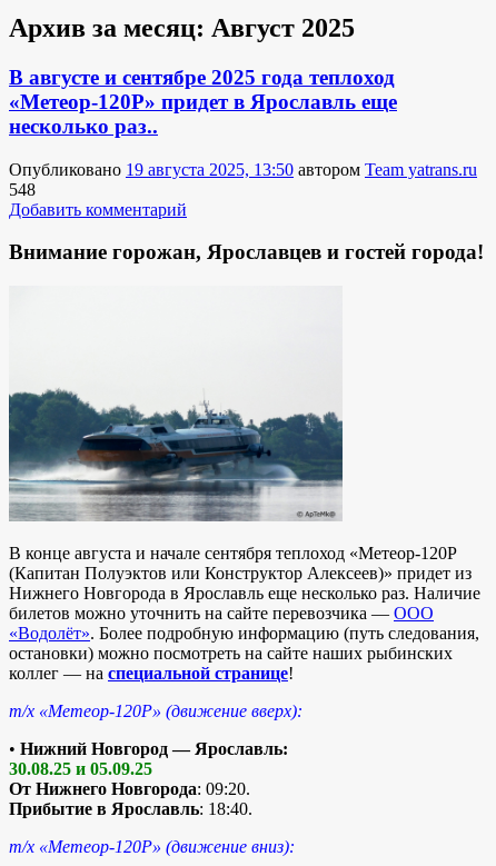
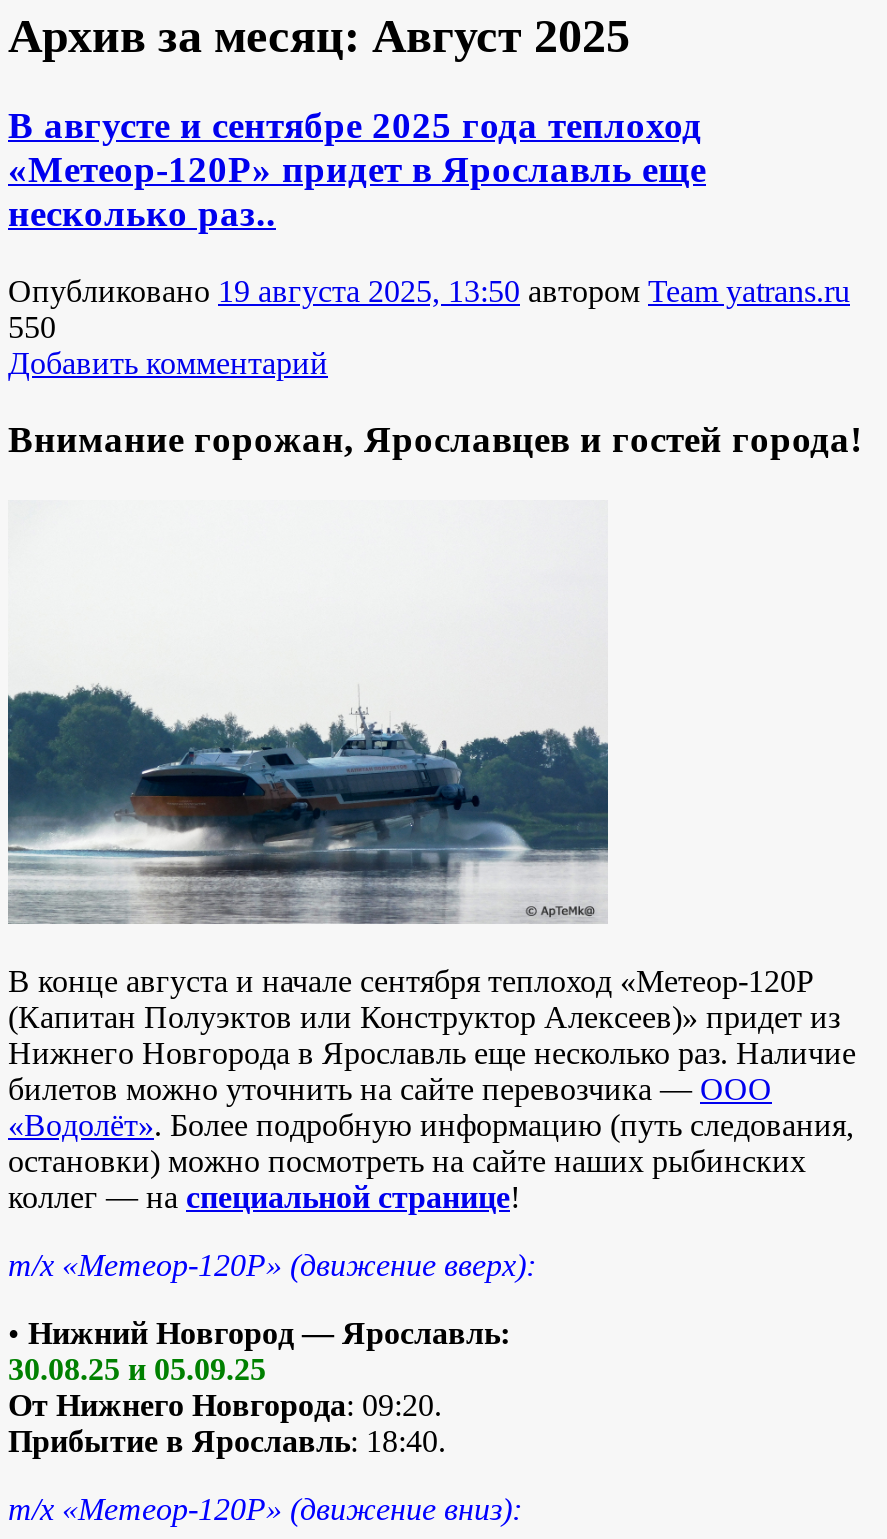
[9,180,36,199] 548 -> [8,310,56,344] 550

